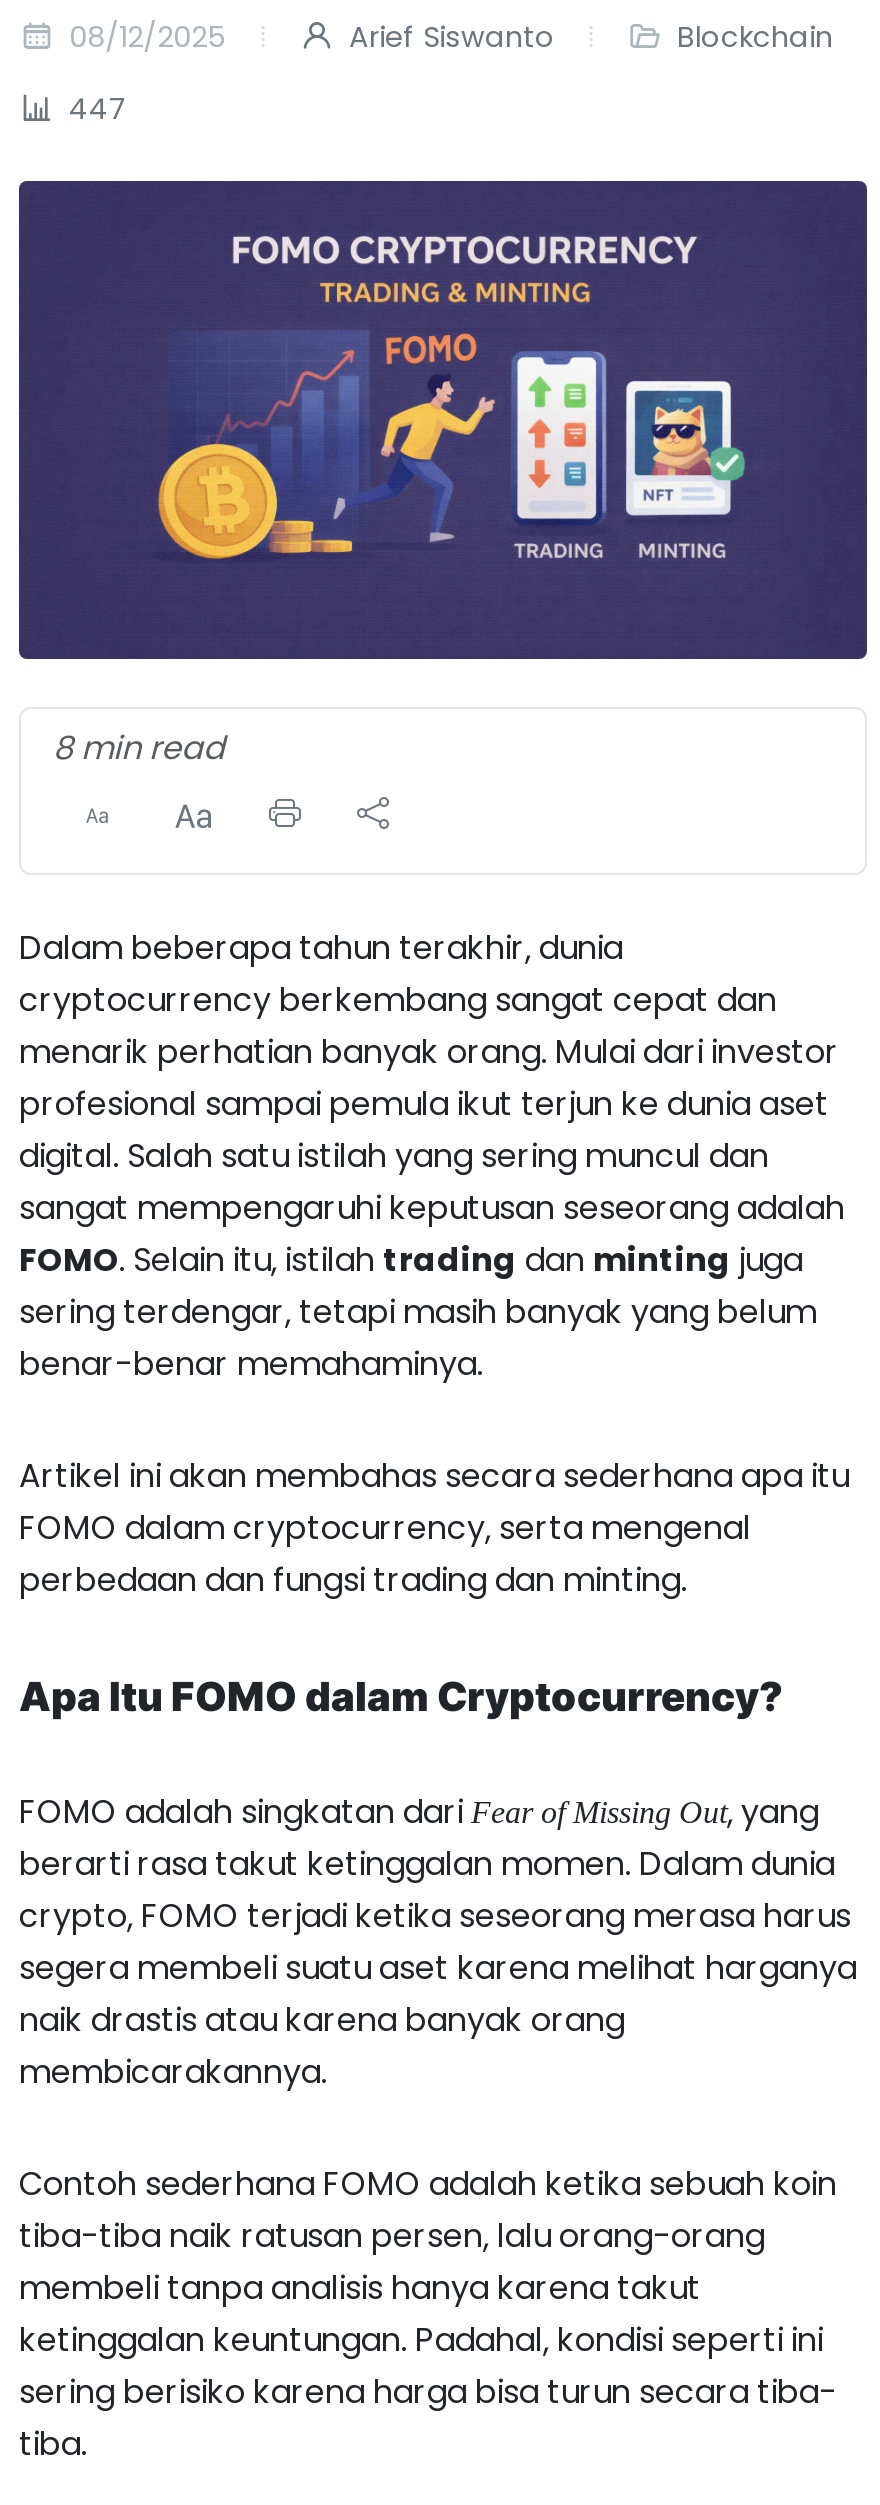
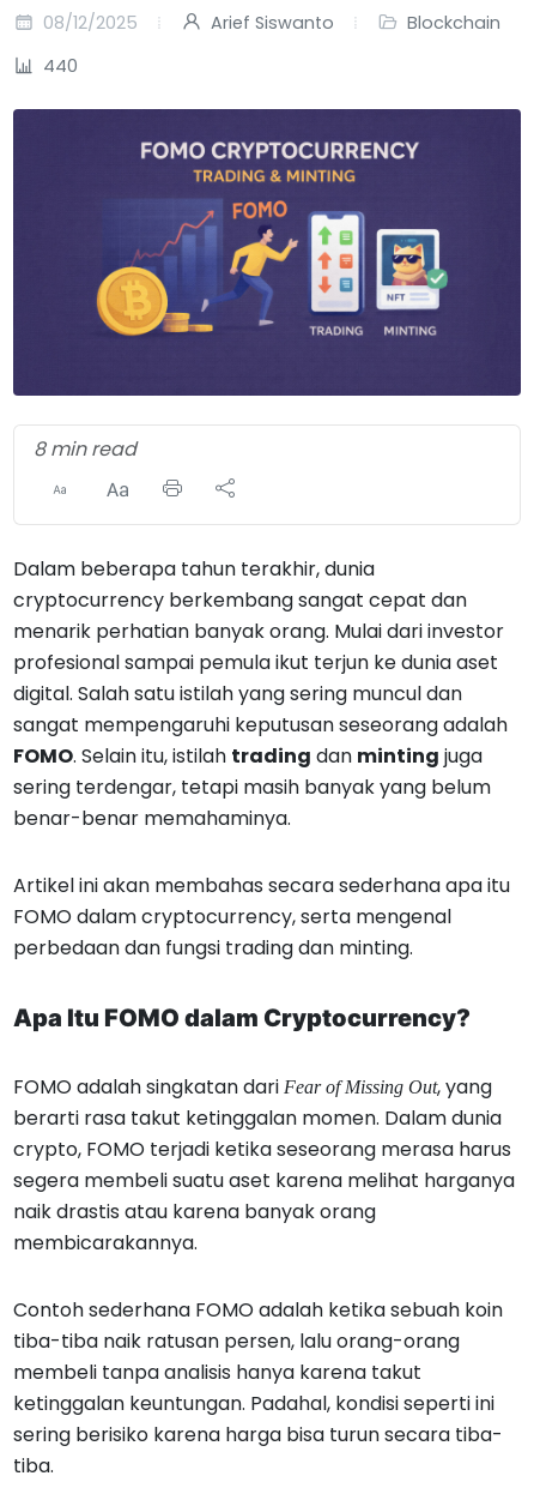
[61,89,127,129] 447 -> [38,54,78,78] 440

